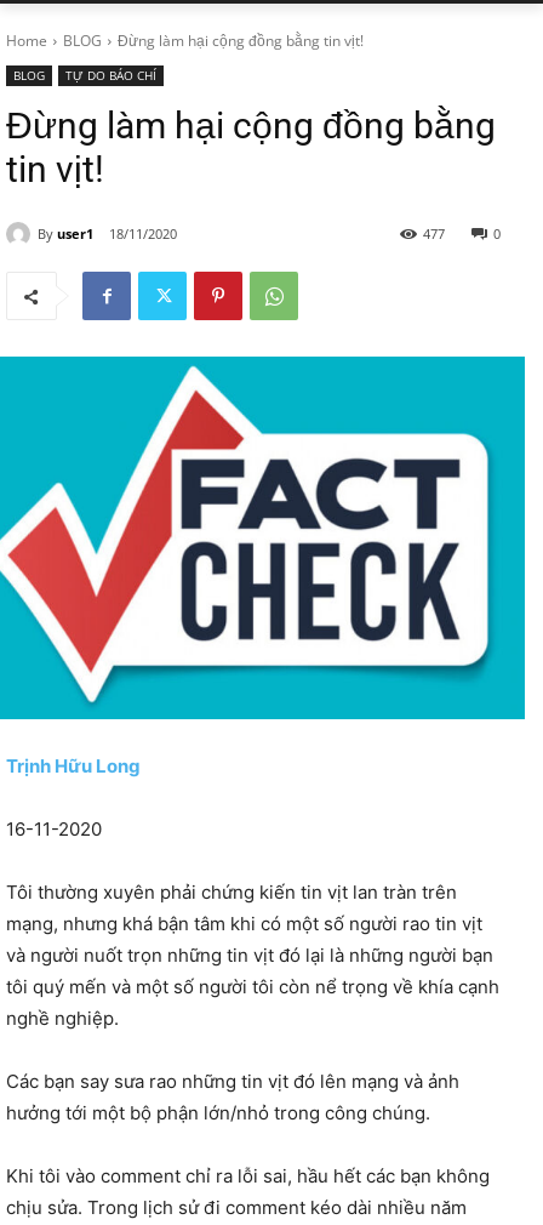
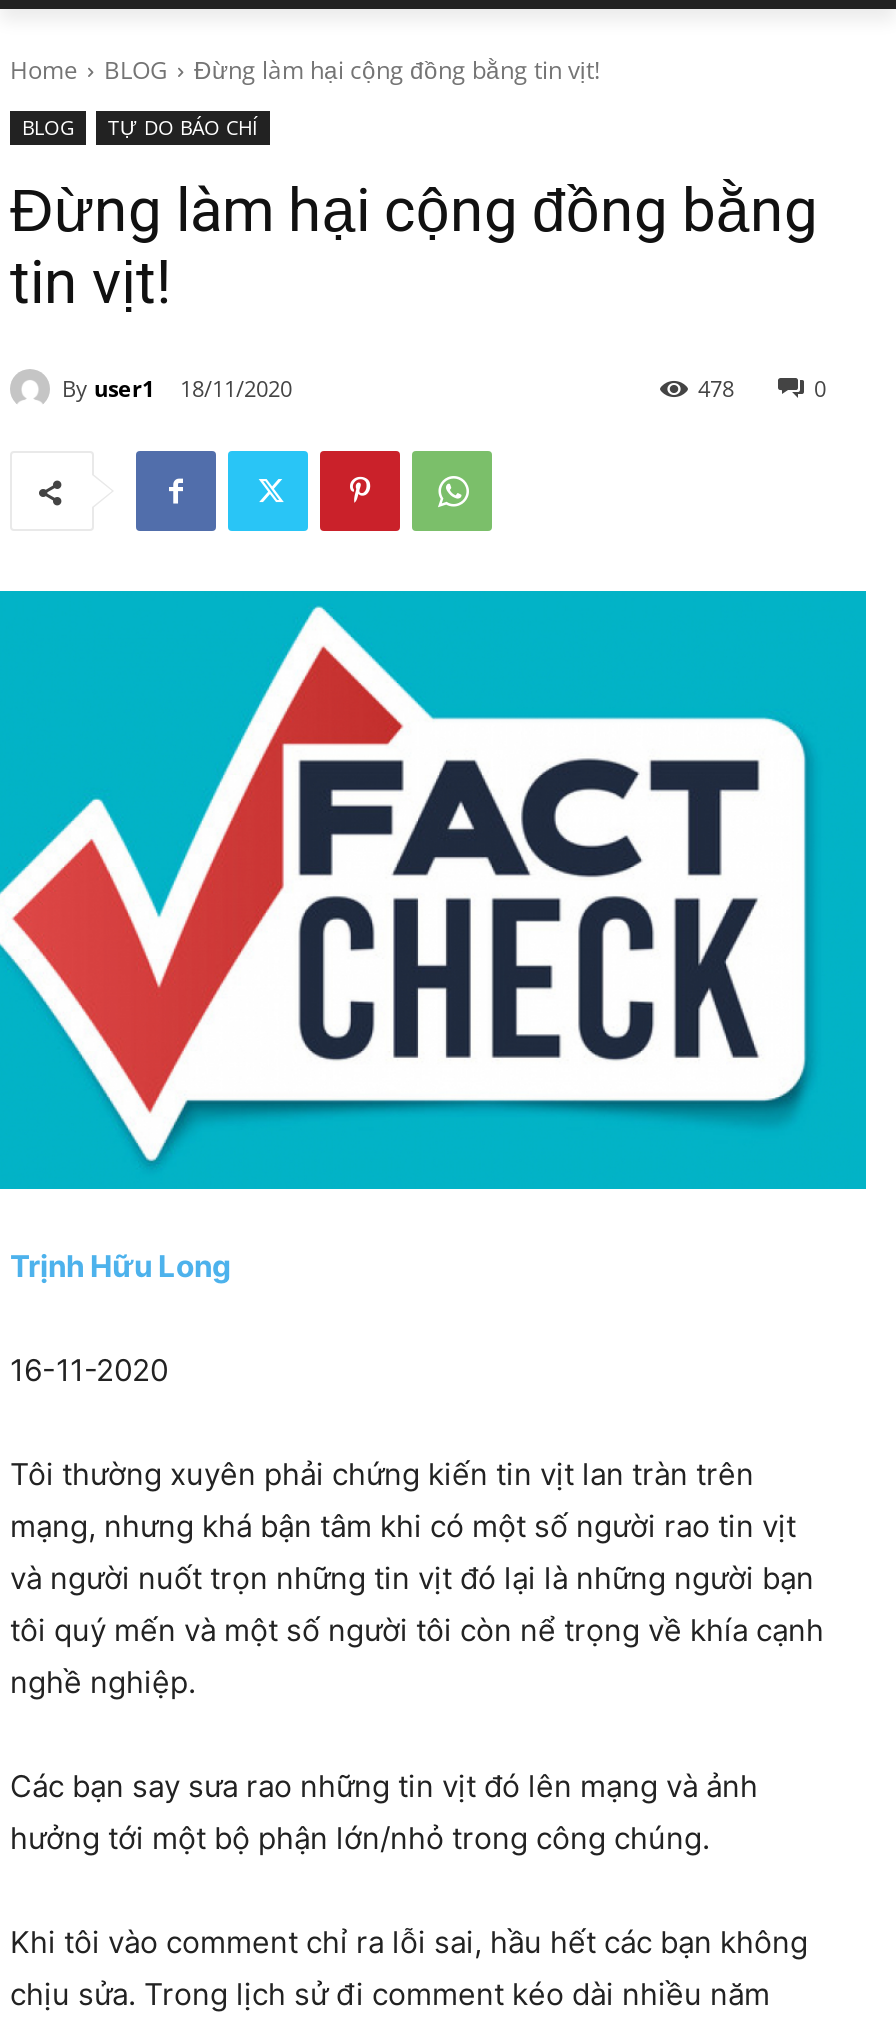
[423,225,445,243] 477 -> [698,373,734,403] 478

